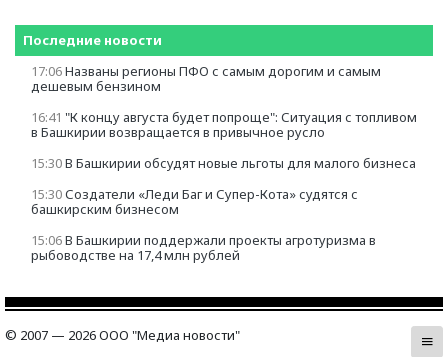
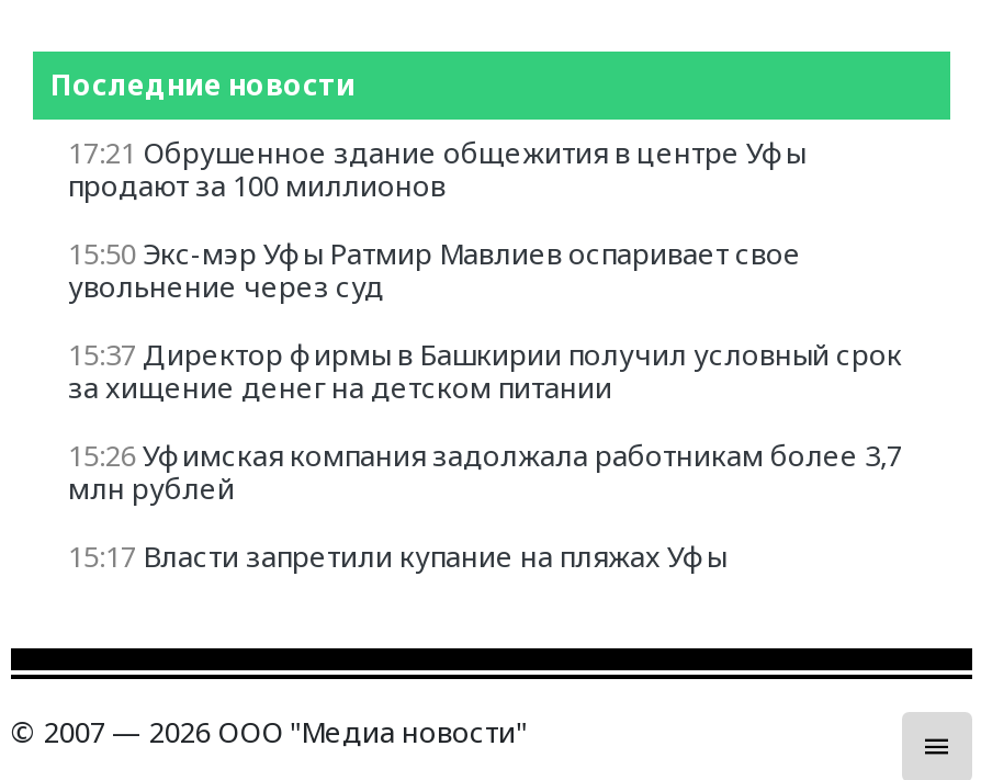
[31,62,381,95] 17:06 Названы регионы ПФО с самым дорогим и самым | дешевым бензином -> [68,132,805,205] 17:21 Обрушенное здание общежития в центре Уфы | продают за 100 миллионов
[31,108,417,141] 16:41 "К концу августа будет попроще": Ситуация с топливом | в Башкирии возвращается в привычное русло -> [68,233,801,306] 15:50 Экс-мэр Уфы Ратмир Мавлиев оспаривает свое | увольнение через суд
[31,154,416,172] 15:30 В Башкирии обсудят новые льготы для малого бизнеса -> [68,334,902,407] 15:37 Директор фирмы в Башкирии получил условный срок | за хищение денег на детском питании
[31,185,358,218] 15:30 Создатели «Леди Баг и Супер-Кота» судятся с | башкирским бизнесом -> [68,435,902,507] 15:26 Уфимская компания задолжала работникам более 3,7 | млн рублей
[31,231,376,264] 15:06 В Башкирии поддержали проекты агротуризма в | рыбоводстве на 17,4 млн рублей -> [68,536,726,576] 15:17 Власти запретили купание на пляжах Уфы

